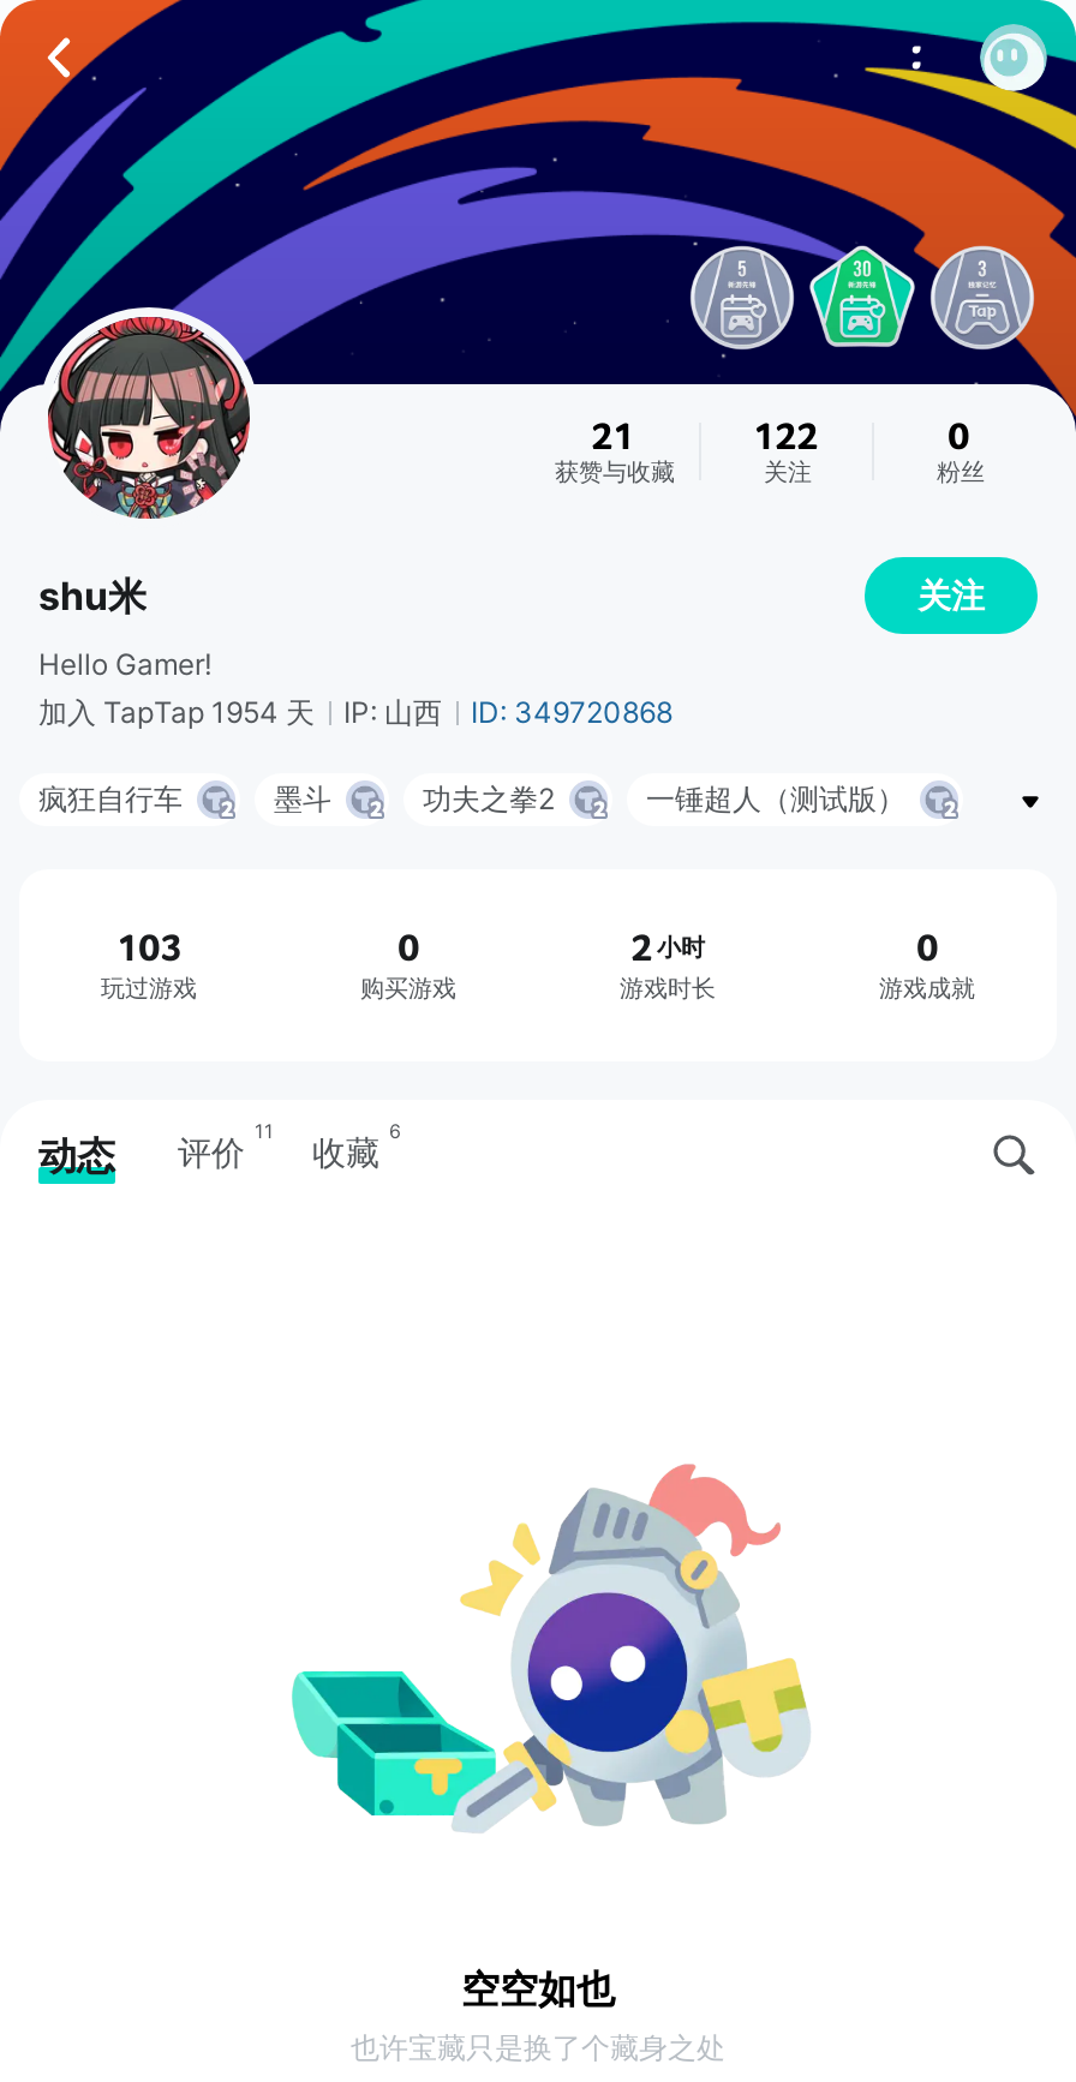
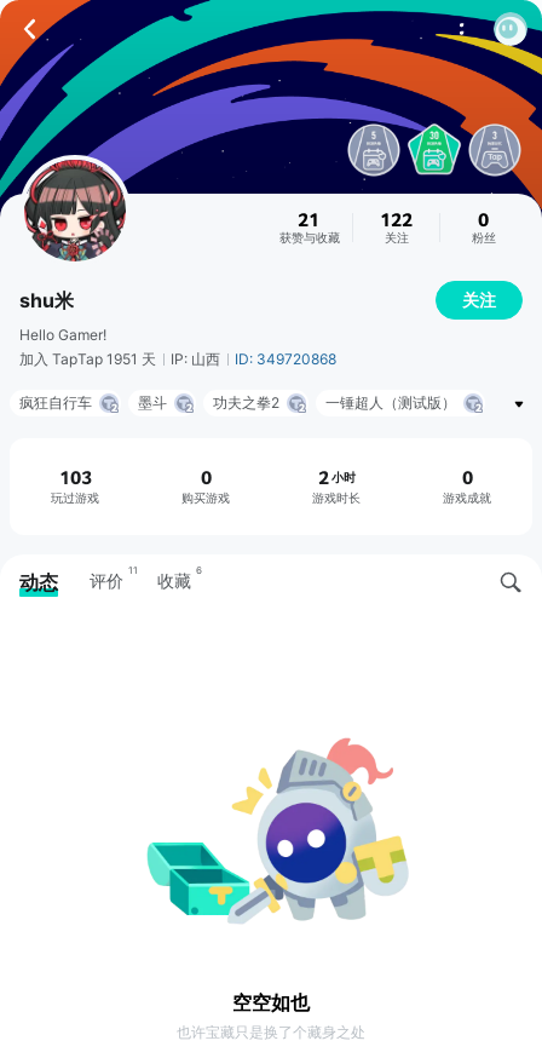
[38,694,315,730] 加入 TapTap 1954 天 -> [19,350,156,368] 加入 TapTap 1951 天

